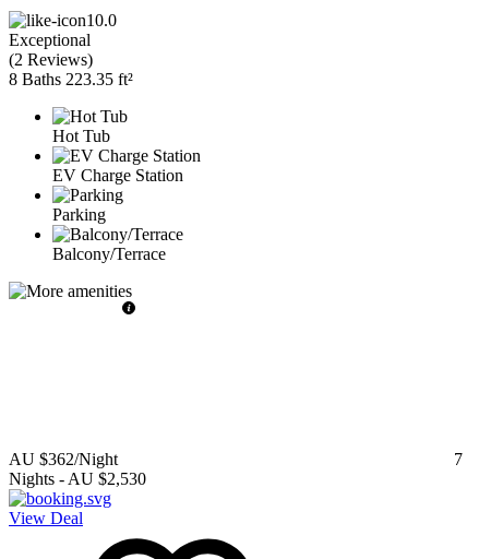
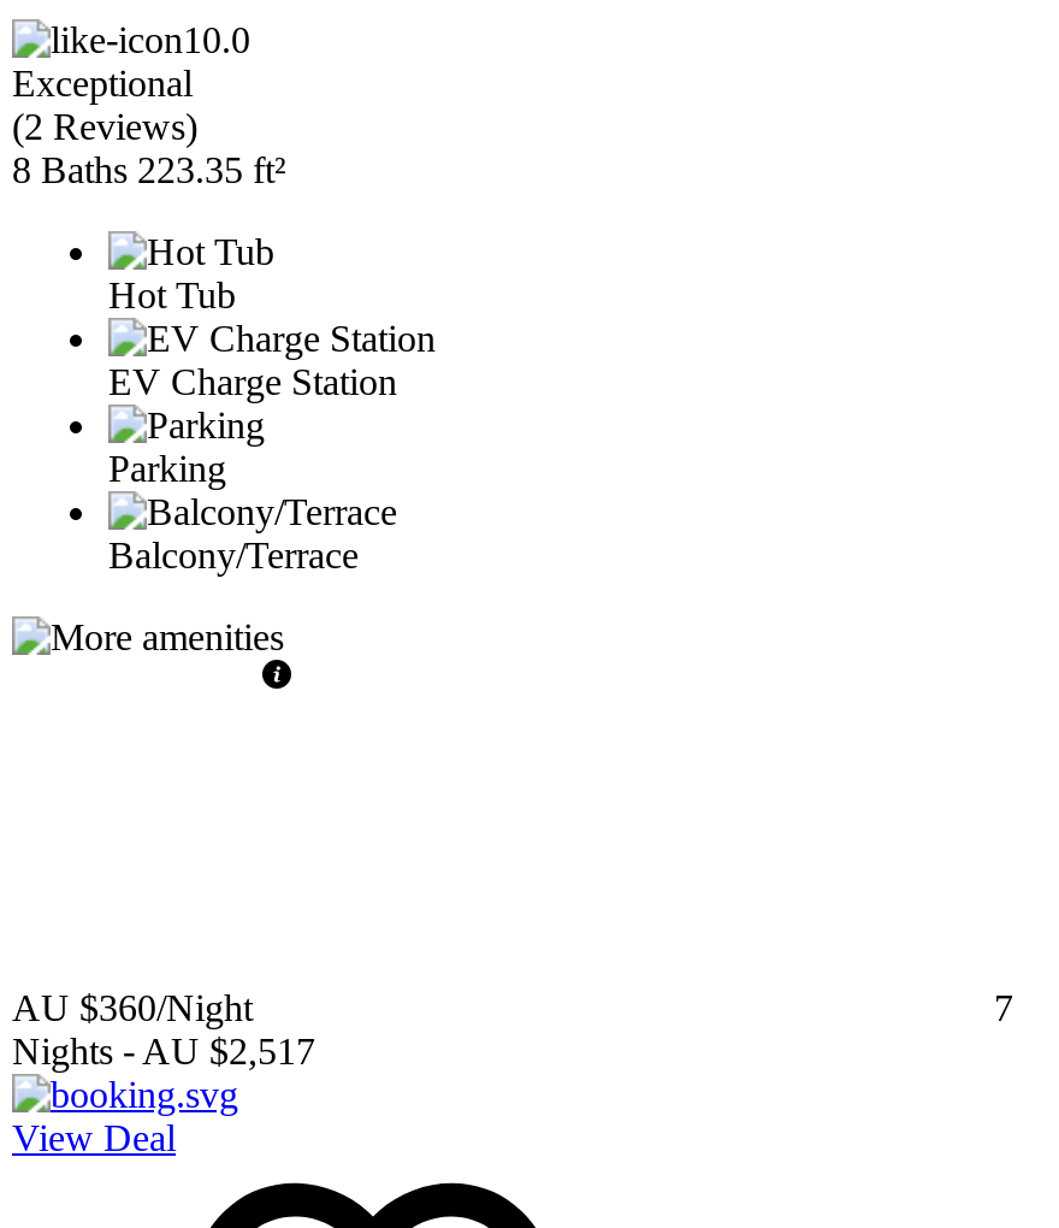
[9,449,122,468] AU $362/Night -> [12,986,262,1027] AU $360/Night
[9,469,146,488] Nights - AU $2,530 -> [12,1030,315,1071] Nights - AU $2,517

